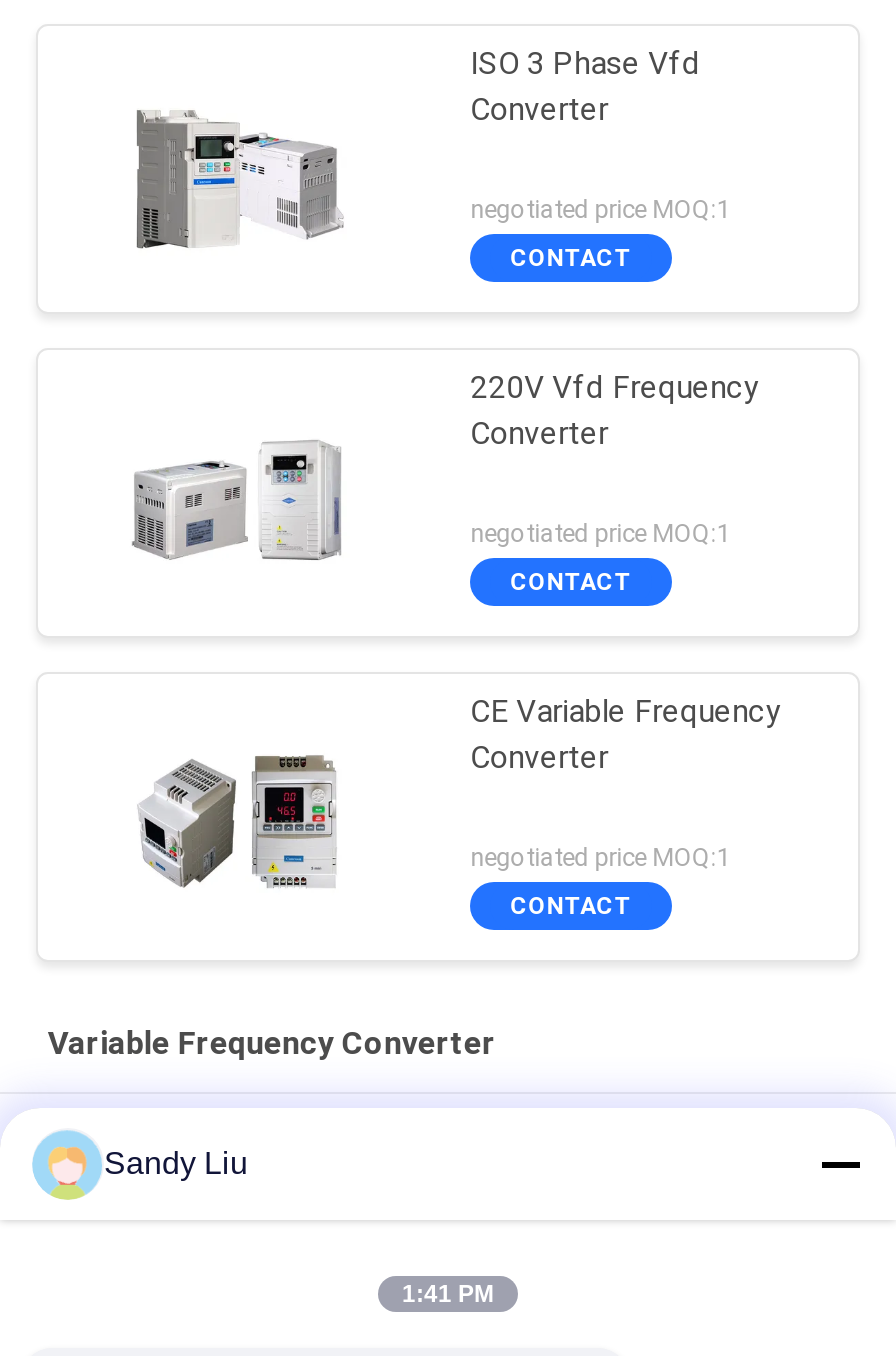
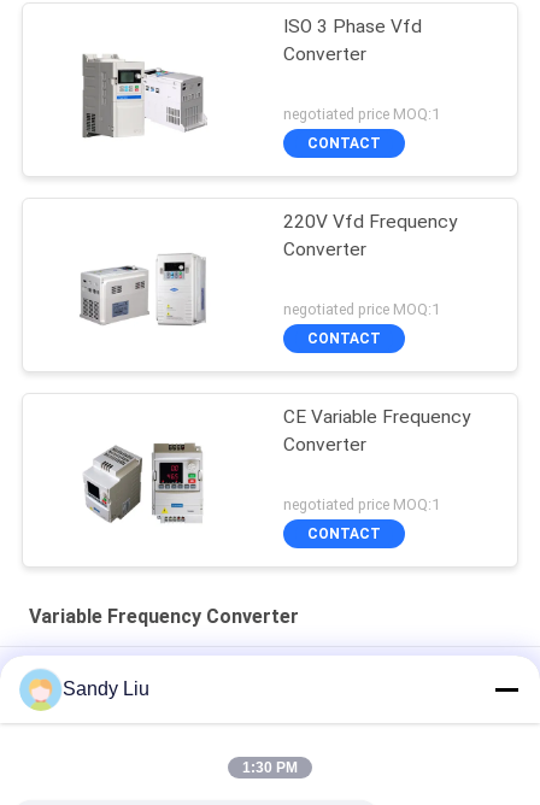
[402,1280,494,1308] 1:41 PM -> [242,759,298,776] 1:30 PM

